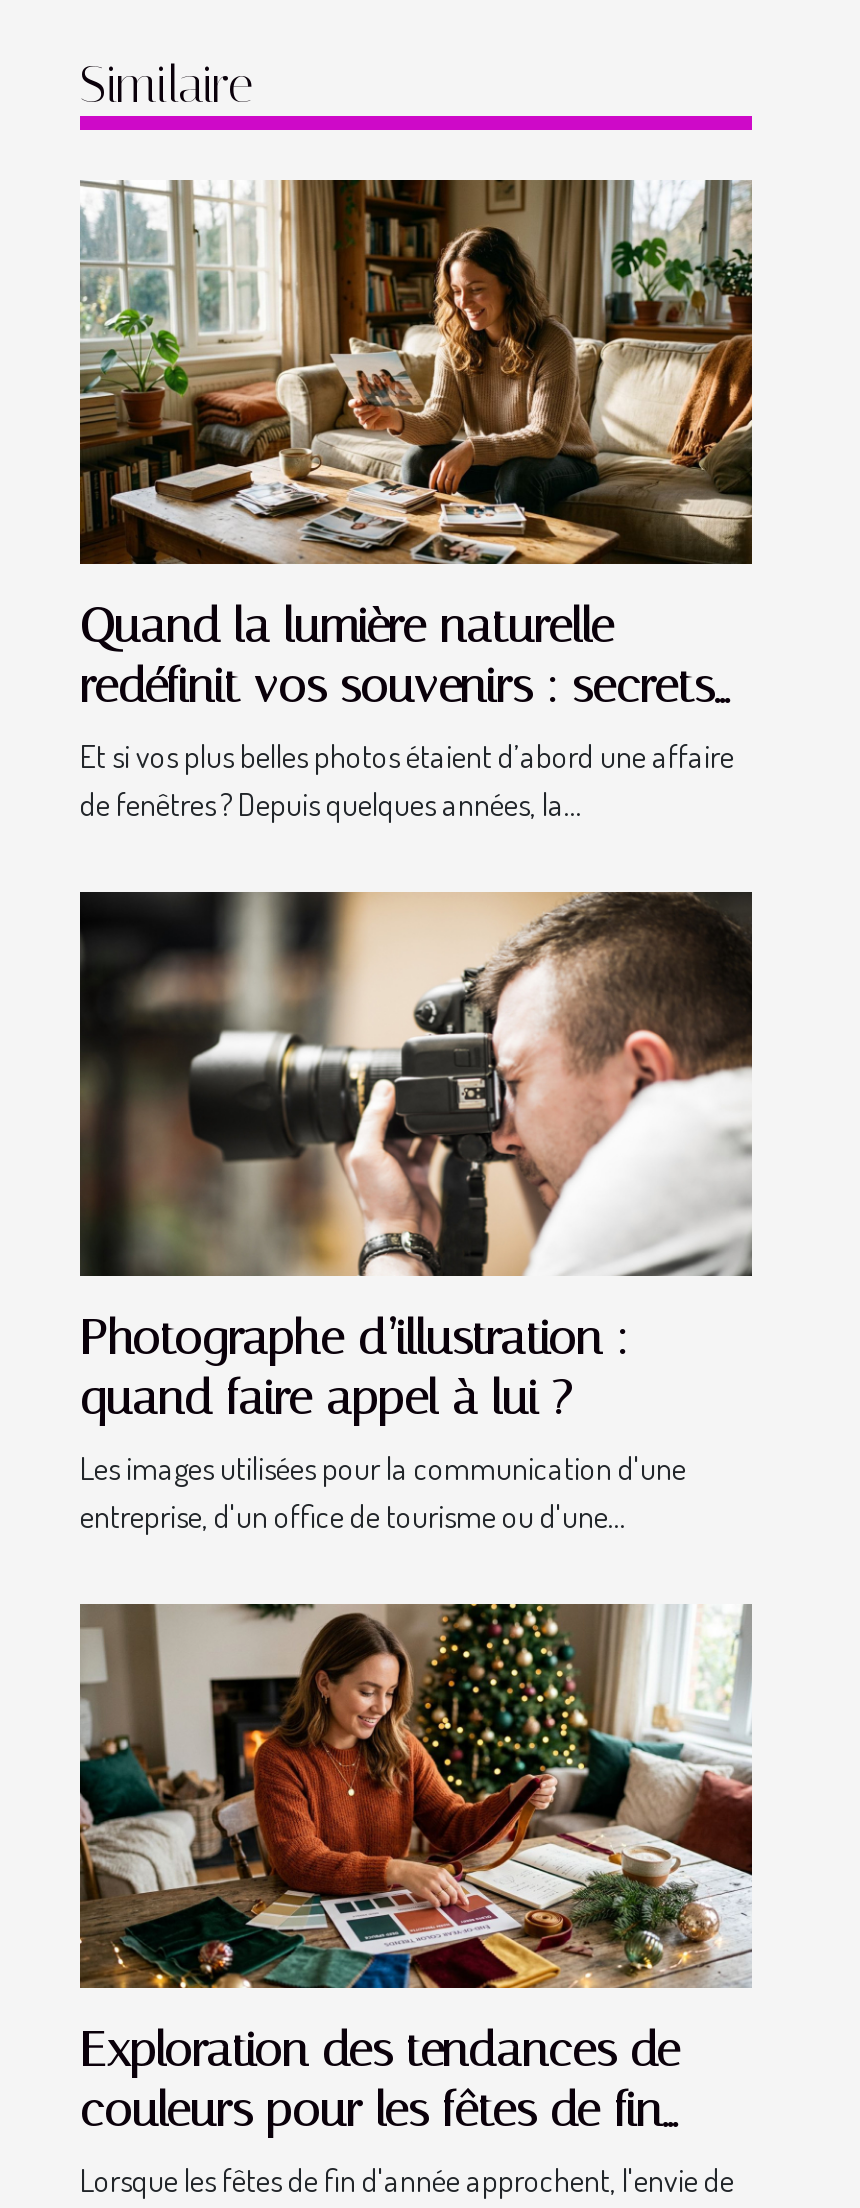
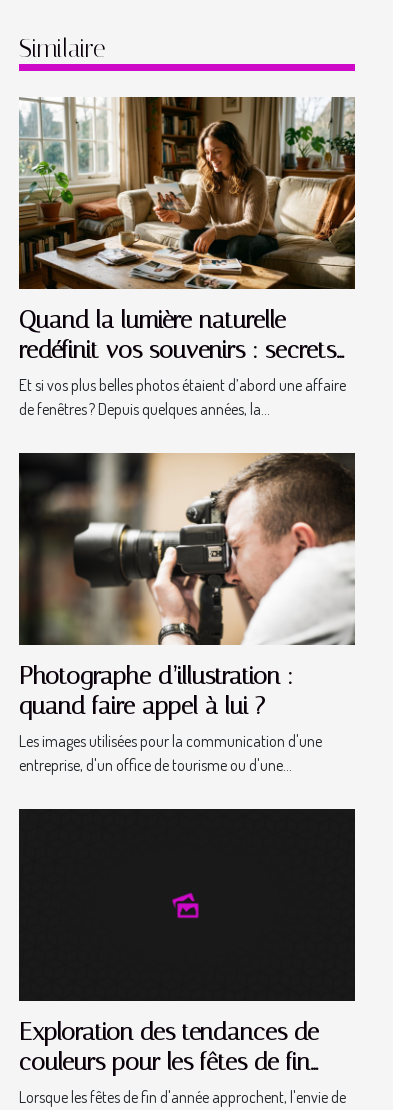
[78,1602,754,1990] [image] -> none

